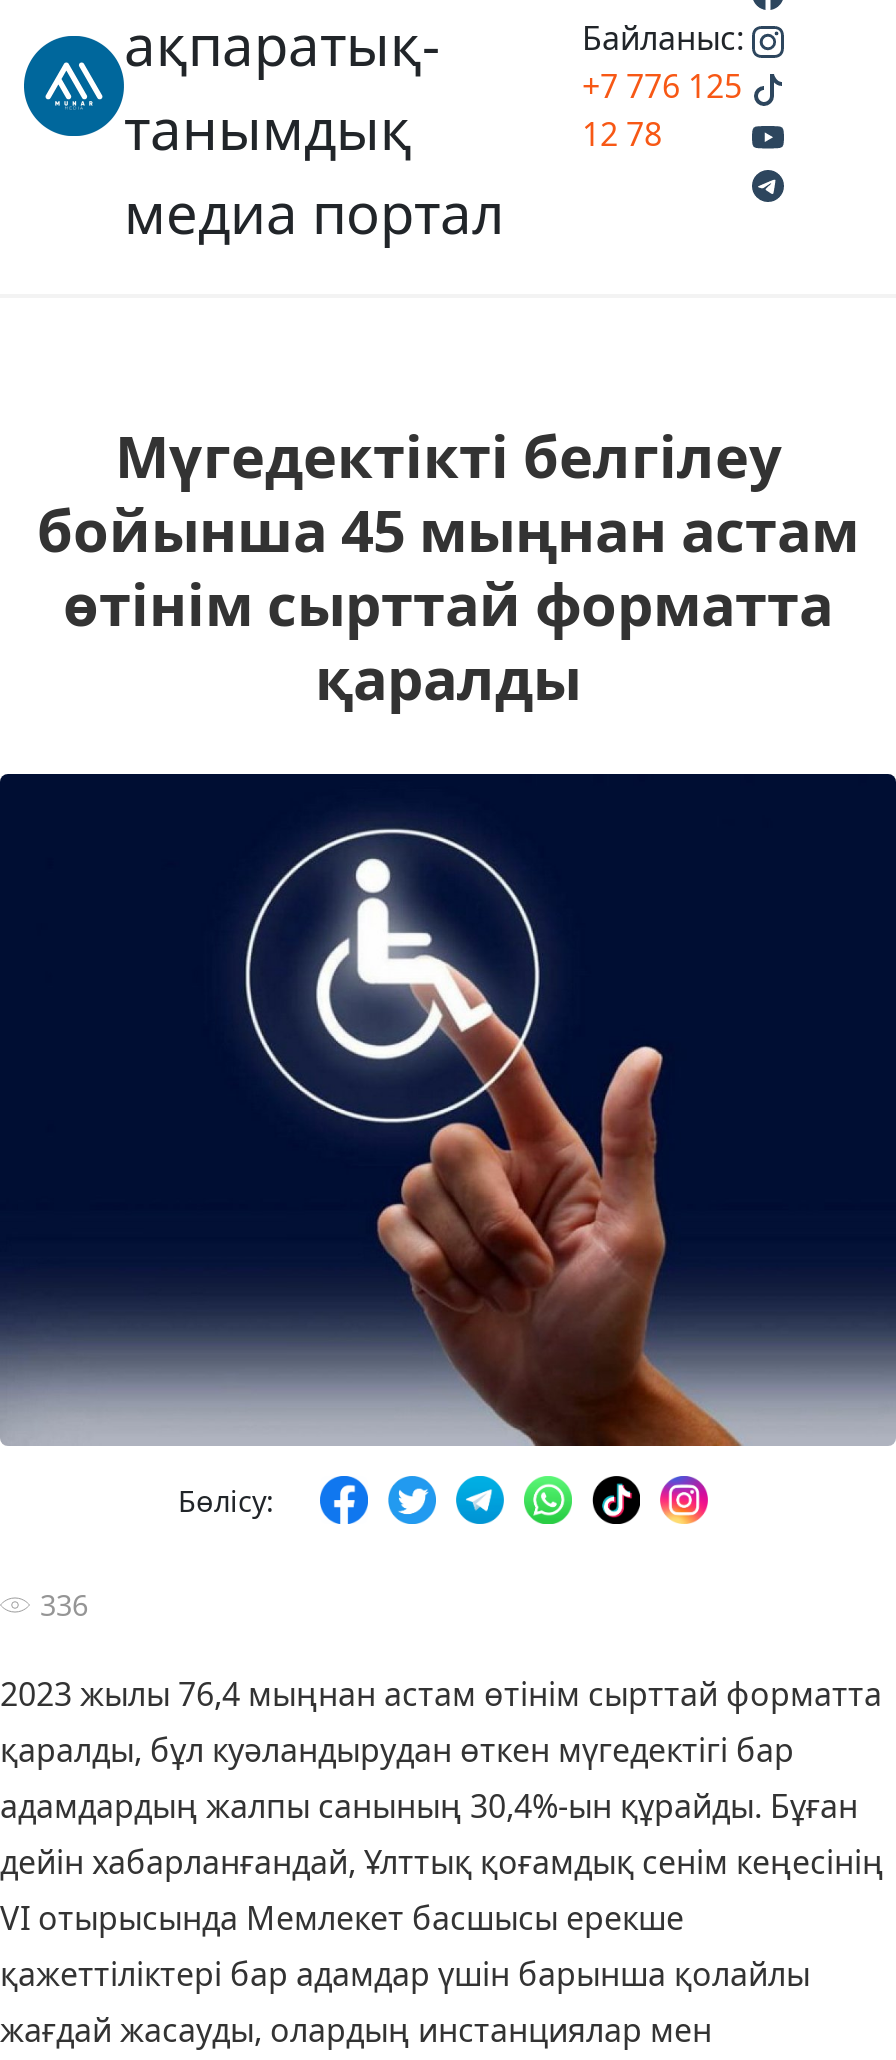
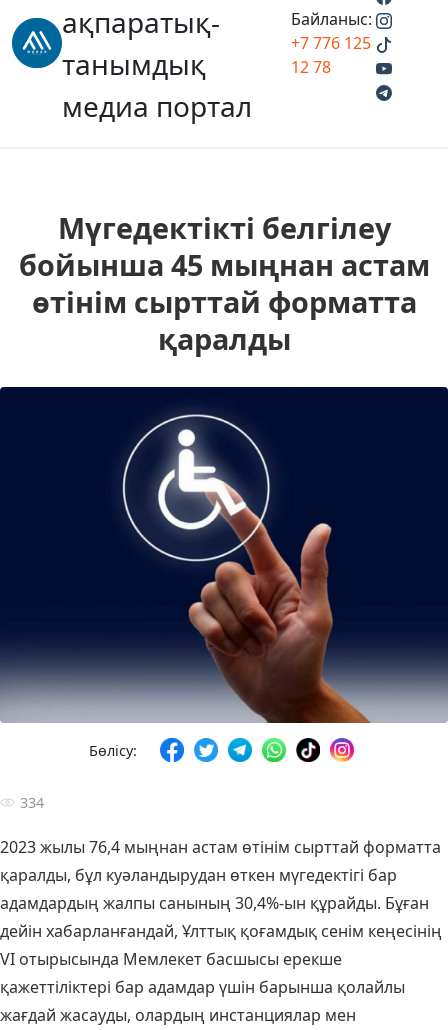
[40,1586,88,1624] 336 -> [20,793,44,812] 334

